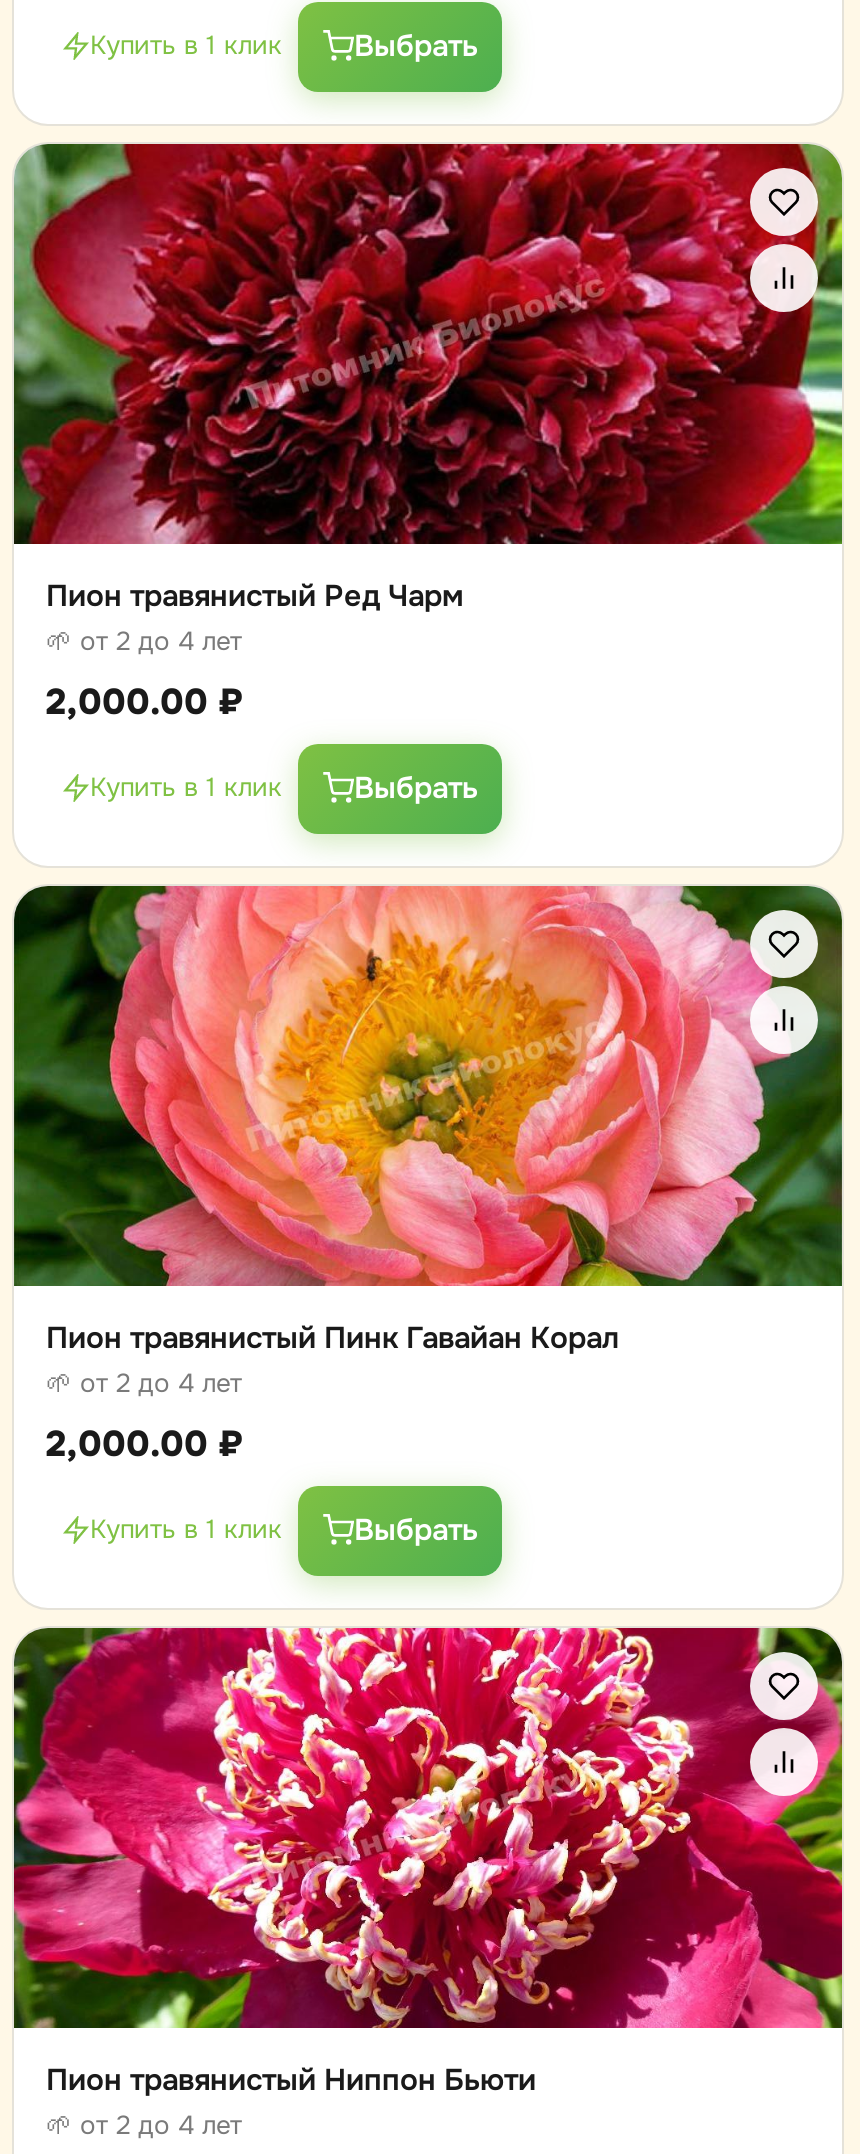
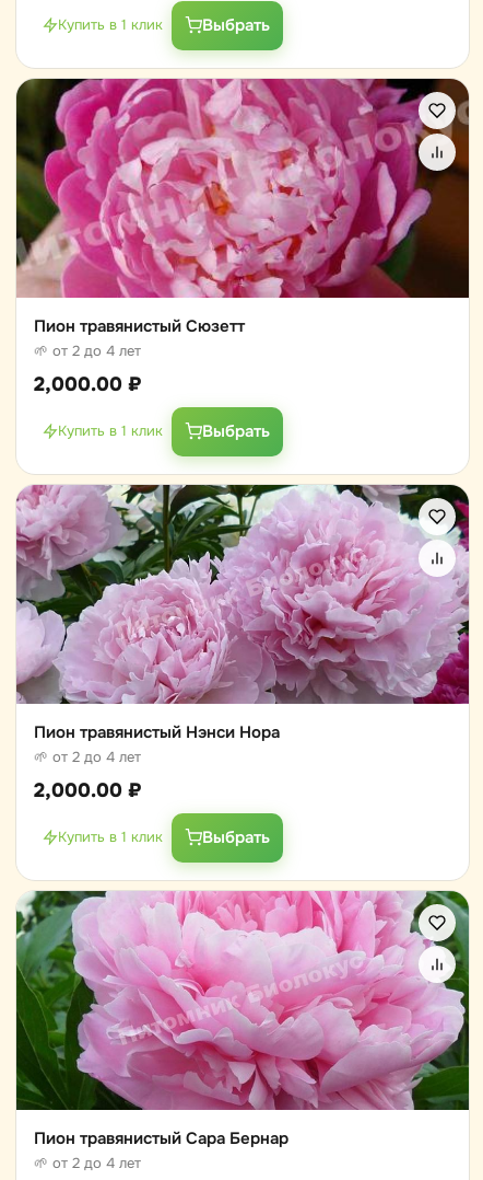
[12,142,844,616] [image] | Пион травянистый Ред Чарм -> [15,78,470,337] [image] | Пион травянистый Сюзетт
[12,884,844,1358] [image] | Пион травянистый Пинк Гавайан Корал -> [15,484,470,743] [image] | Пион травянистый Нэнси Нора
[12,1626,844,2100] [image] | Пион травянистый Ниппон Бьюти -> [15,890,470,1149] [image] | Пион травянистый Сара Бернар

